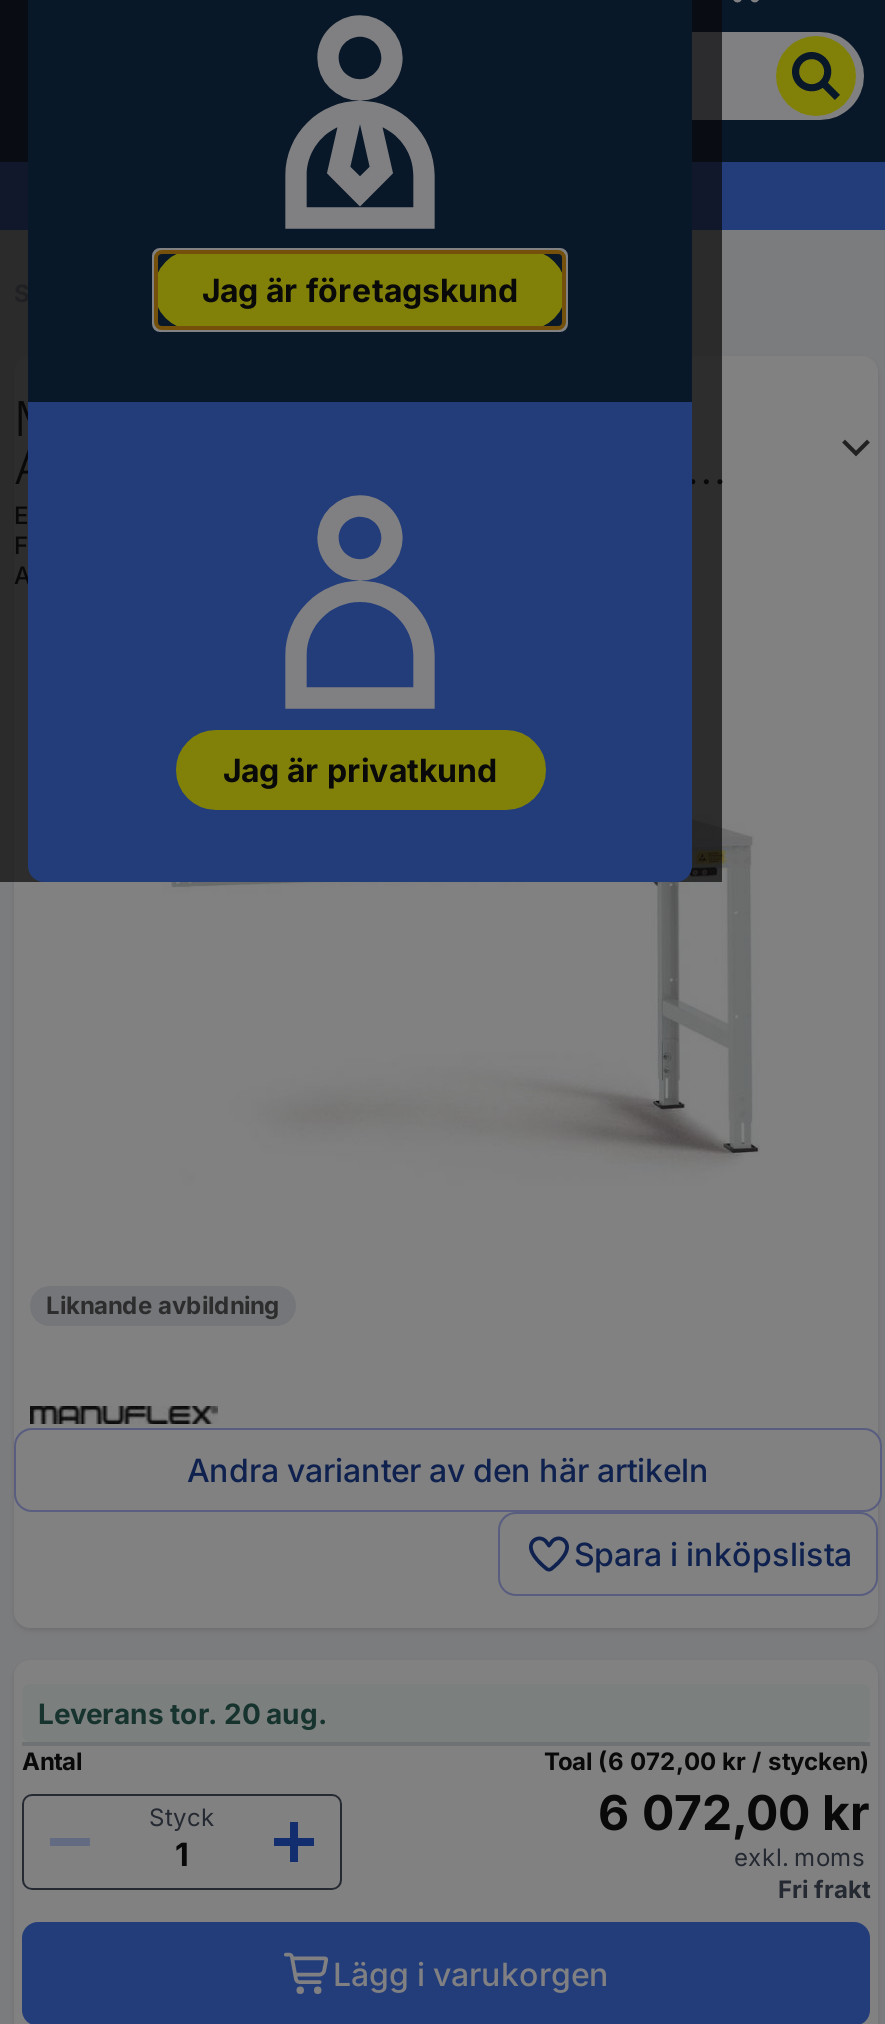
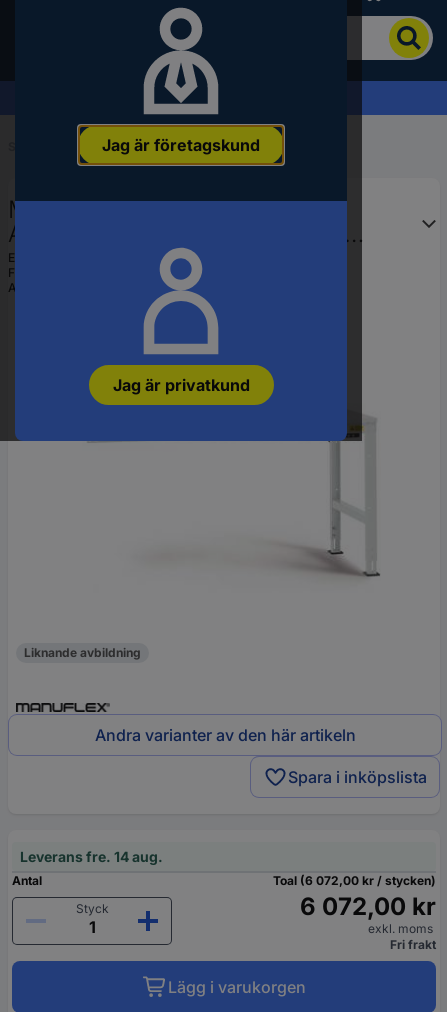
[38,1696,328,1730] Leverans tor. 20 aug. -> [20,848,163,865] Leverans fre. 14 aug.

